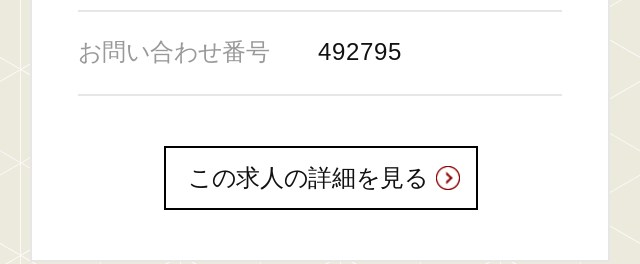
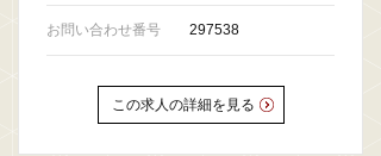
[78,39,402,67] お問い合わせ番号 492795 -> [46,22,239,39] お問い合わせ番号 297538

